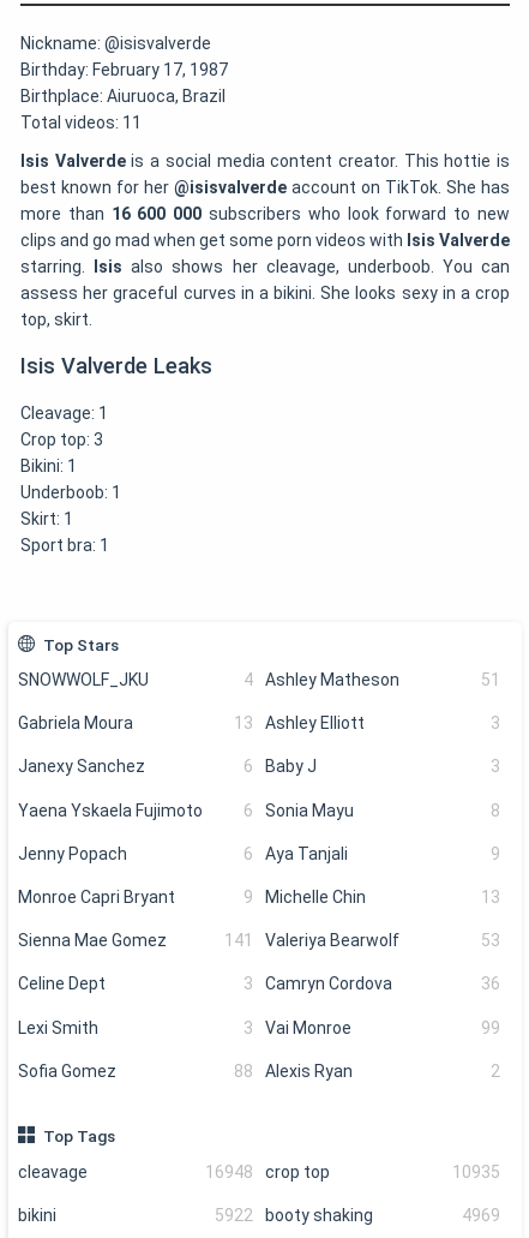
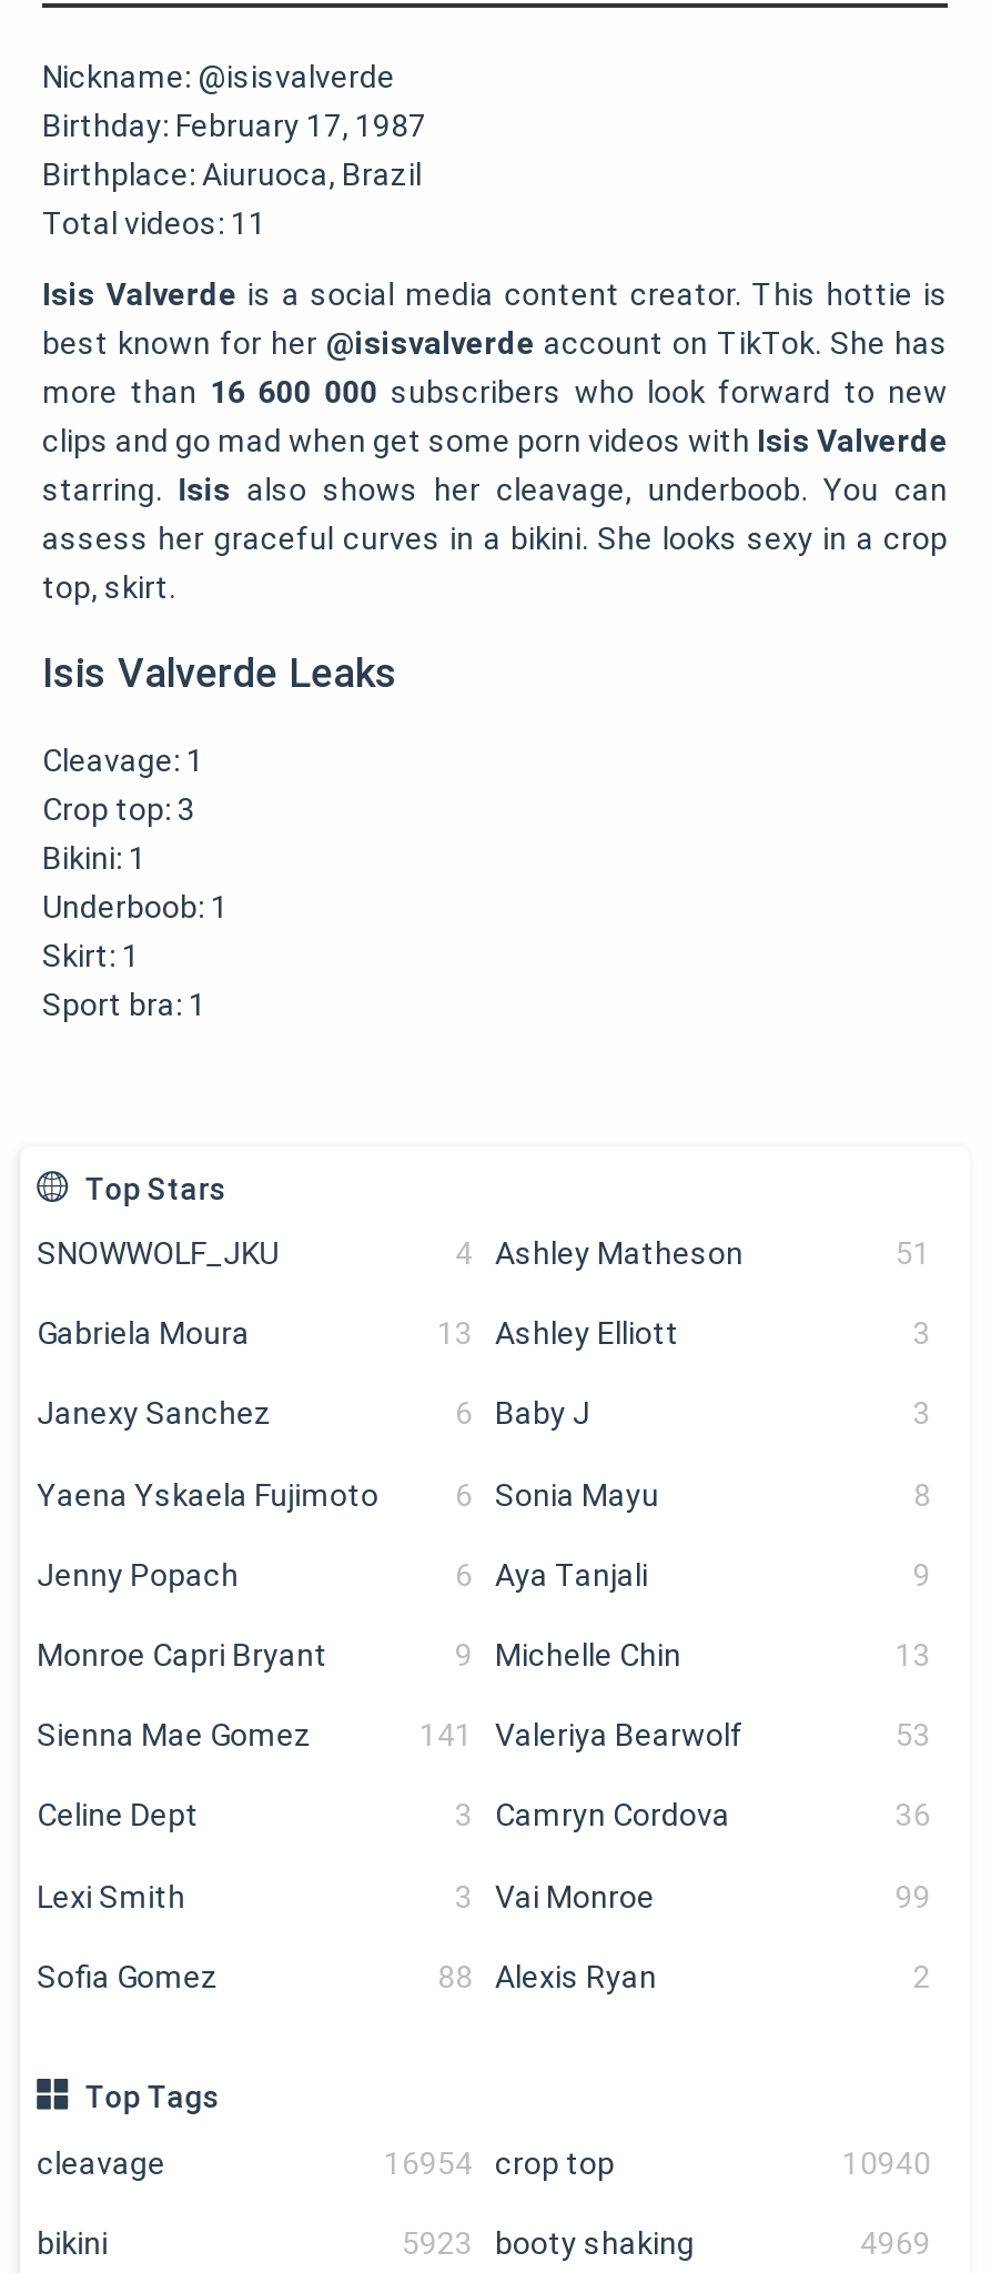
[205,1162,330,1181] 16948 crop top -> [384,2144,615,2180] 16954 crop top
[453,1162,501,1181] 10935 -> [842,2144,931,2180] 10940
[215,1205,373,1224] 5922 booty shaking -> [402,2225,695,2260] 5923 booty shaking

